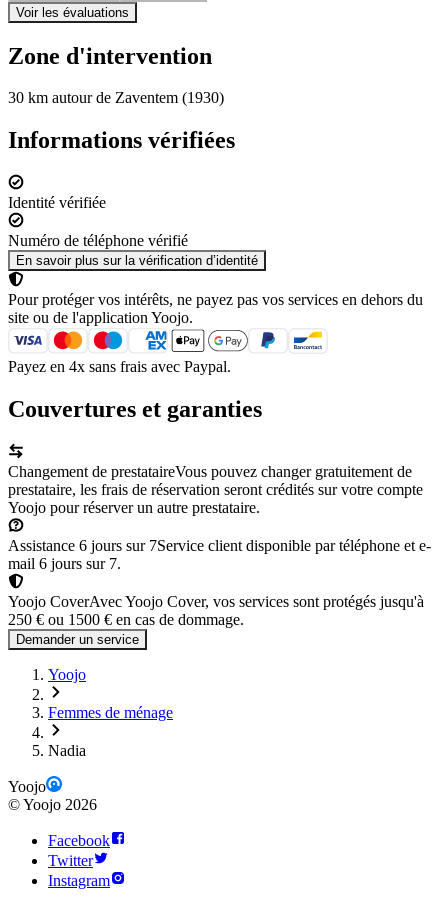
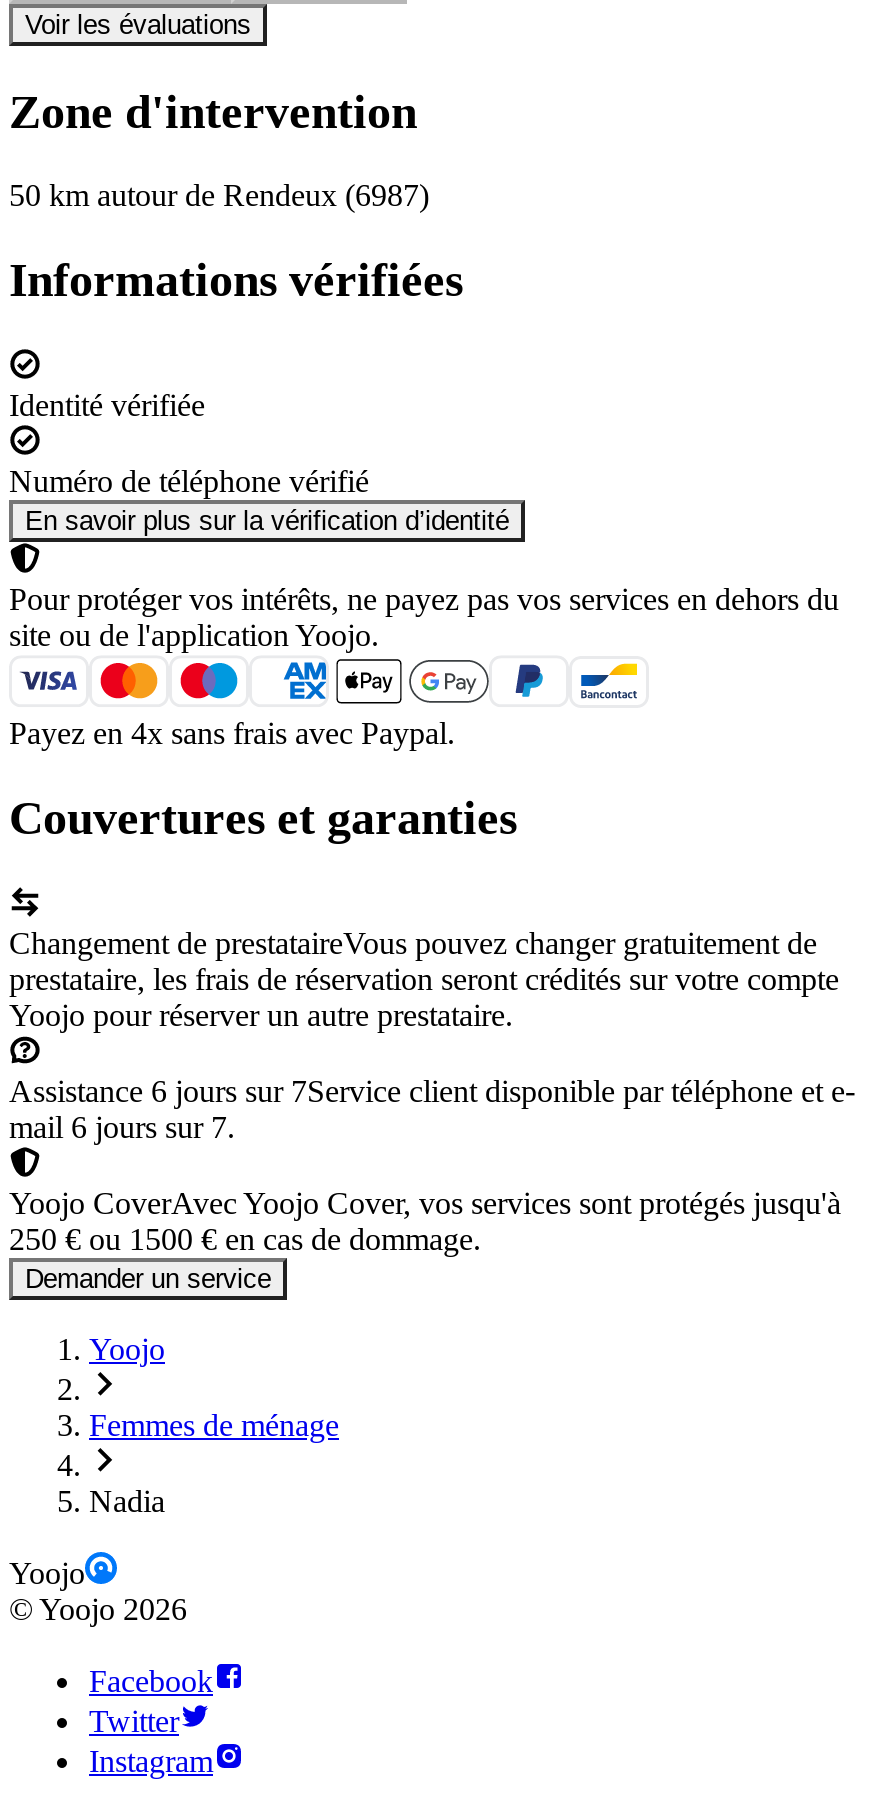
[8,89,224,106] 30 km autour de Zaventem (1930) -> [9,179,429,213] 50 km autour de Rendeux (6987)

